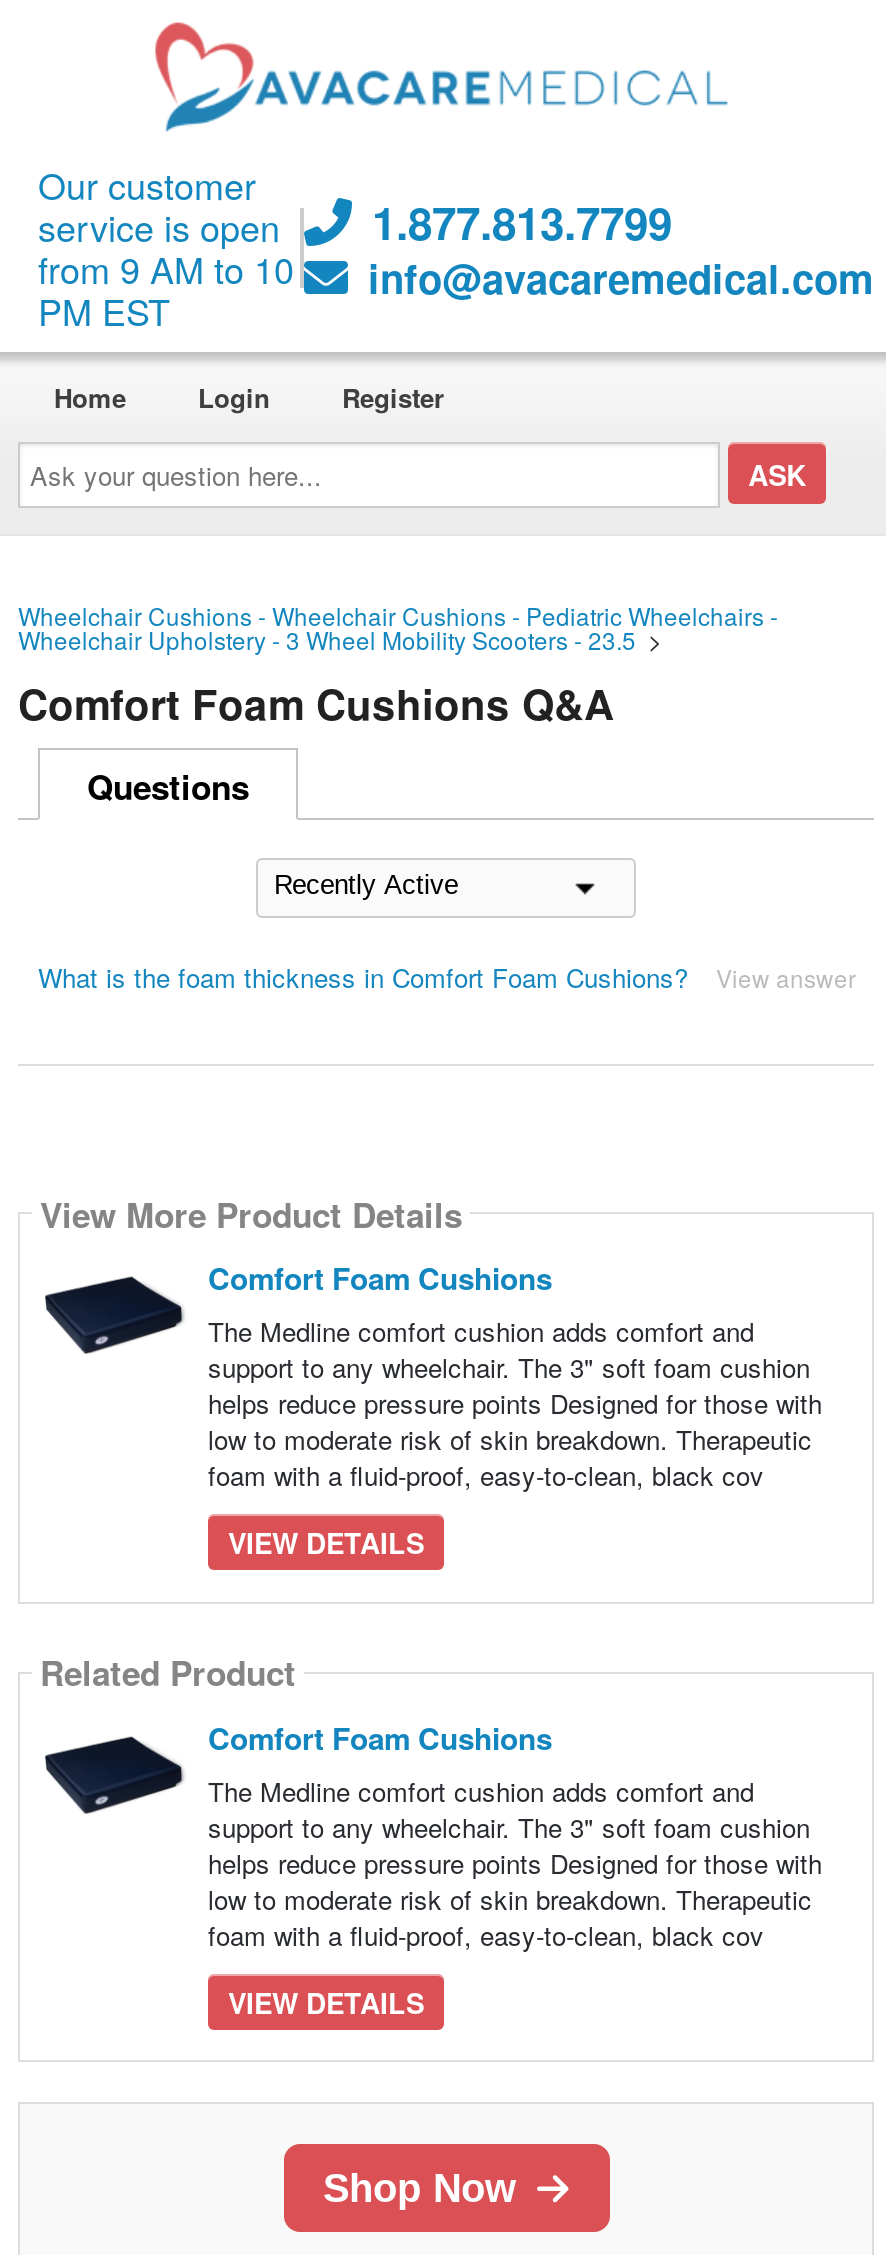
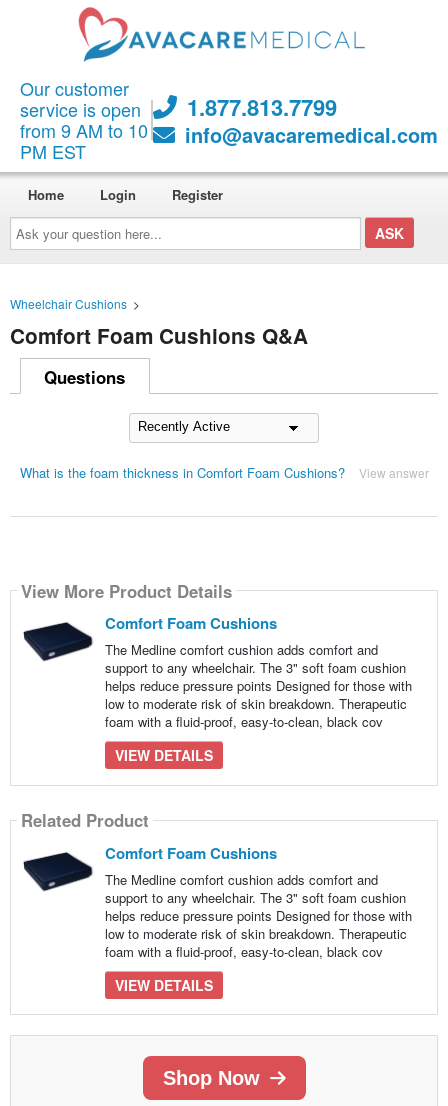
[18,598,778,656] Wheelchair Cushions - Wheelchair Cushions - Pediatric Wheelchairs - | Wheelchair Upholstery - 3 Wheel Mobility Scooters - 23.5> -> [10,295,146,312] Wheelchair Cushions >

